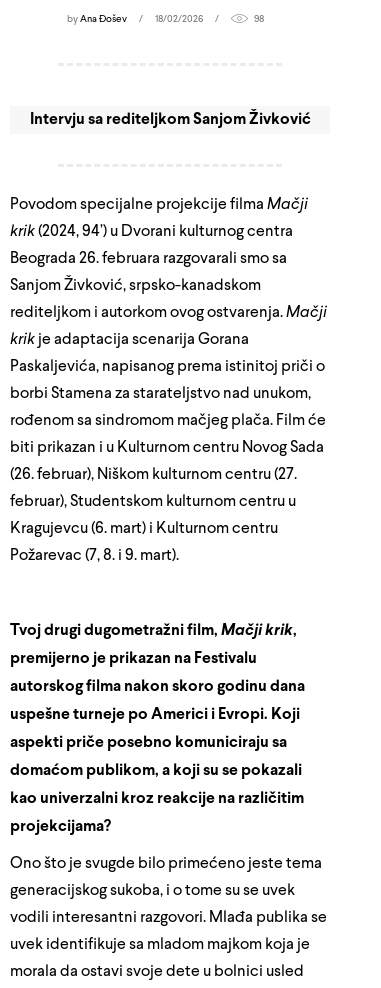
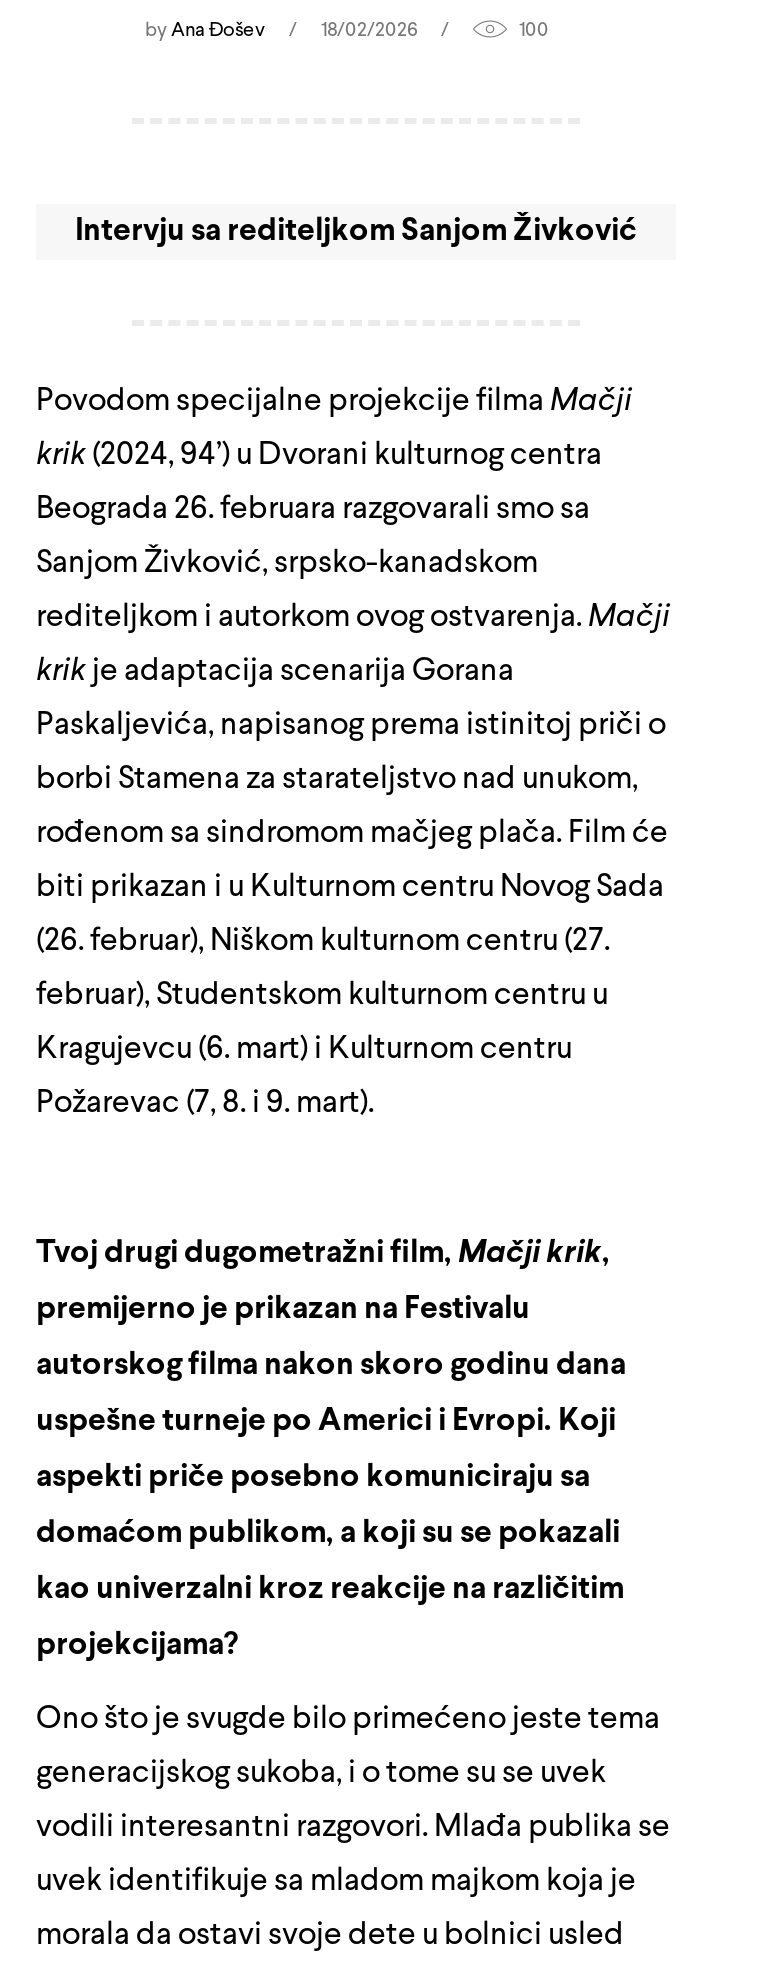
[254,14,264,24] 98 -> [519,20,549,40] 100

